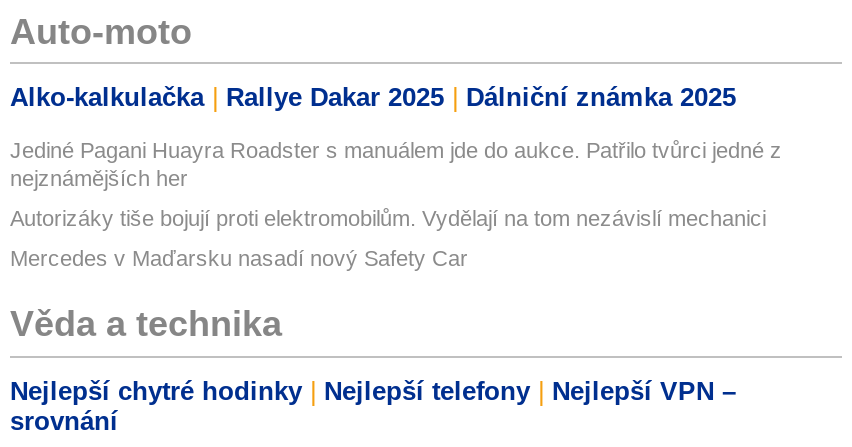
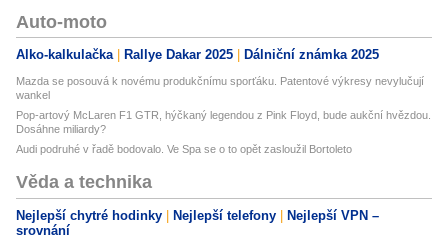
[10,138,782,190] Jediné Pagani Huayra Roadster s manuálem jde do aukce. Patřilo tvůrci jedné z | nejznámějších her -> [16,75,424,101] Mazda se posouvá k novému produkčnímu sporťáku. Patentové výkresy nevylučují | wankel
[10,206,766,230] Autorizáky tiše bojují proti elektromobilům. Vydělají na tom nezávislí mechanici -> [16,109,431,135] Pop-artový McLaren F1 GTR, hýčkaný legendou z Pink Floyd, bude aukční hvězdou. | Dosáhne miliardy?
[10,246,468,270] Mercedes v Maďarsku nasadí nový Safety Car -> [16,143,352,155] Audi podruhé v řadě bodovalo. Ve Spa se o to opět zasloužil Bortoleto

